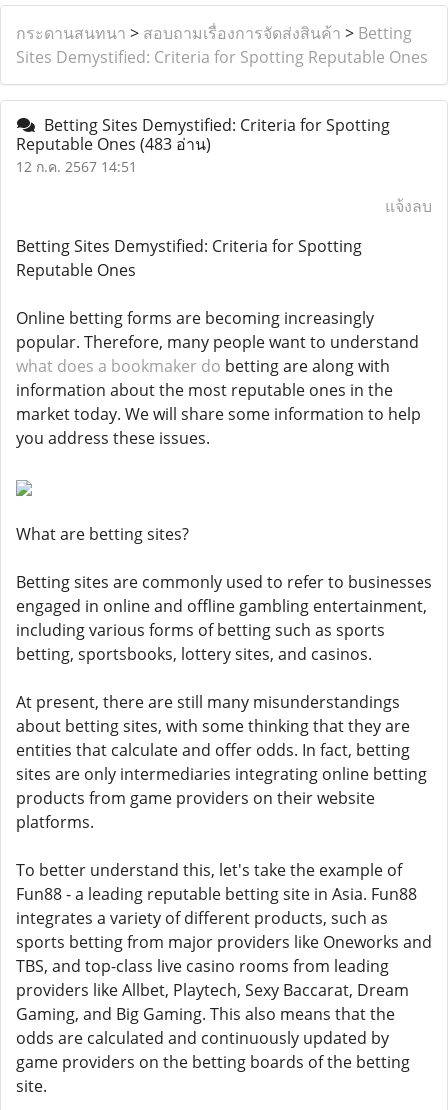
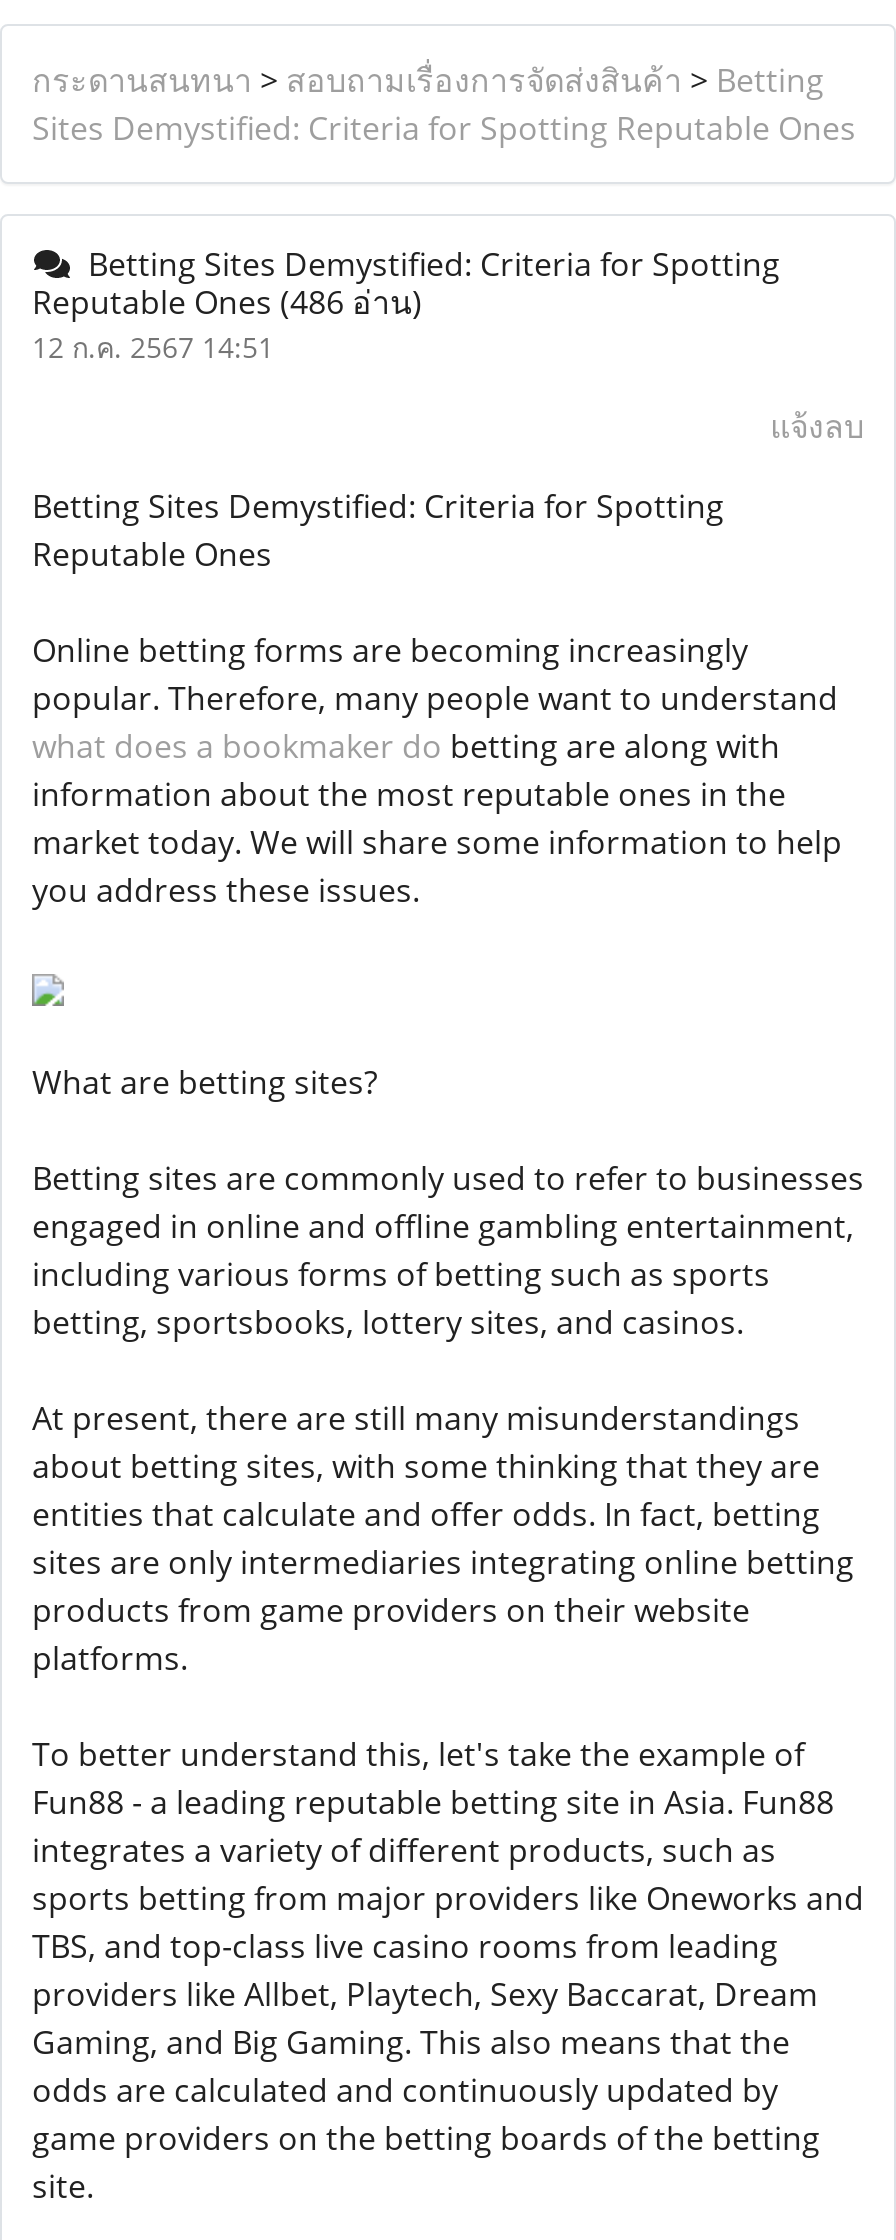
[16,133,211,155] Reputable Ones (483 อ่าน) -> [32,280,422,324] Reputable Ones (486 อ่าน)

